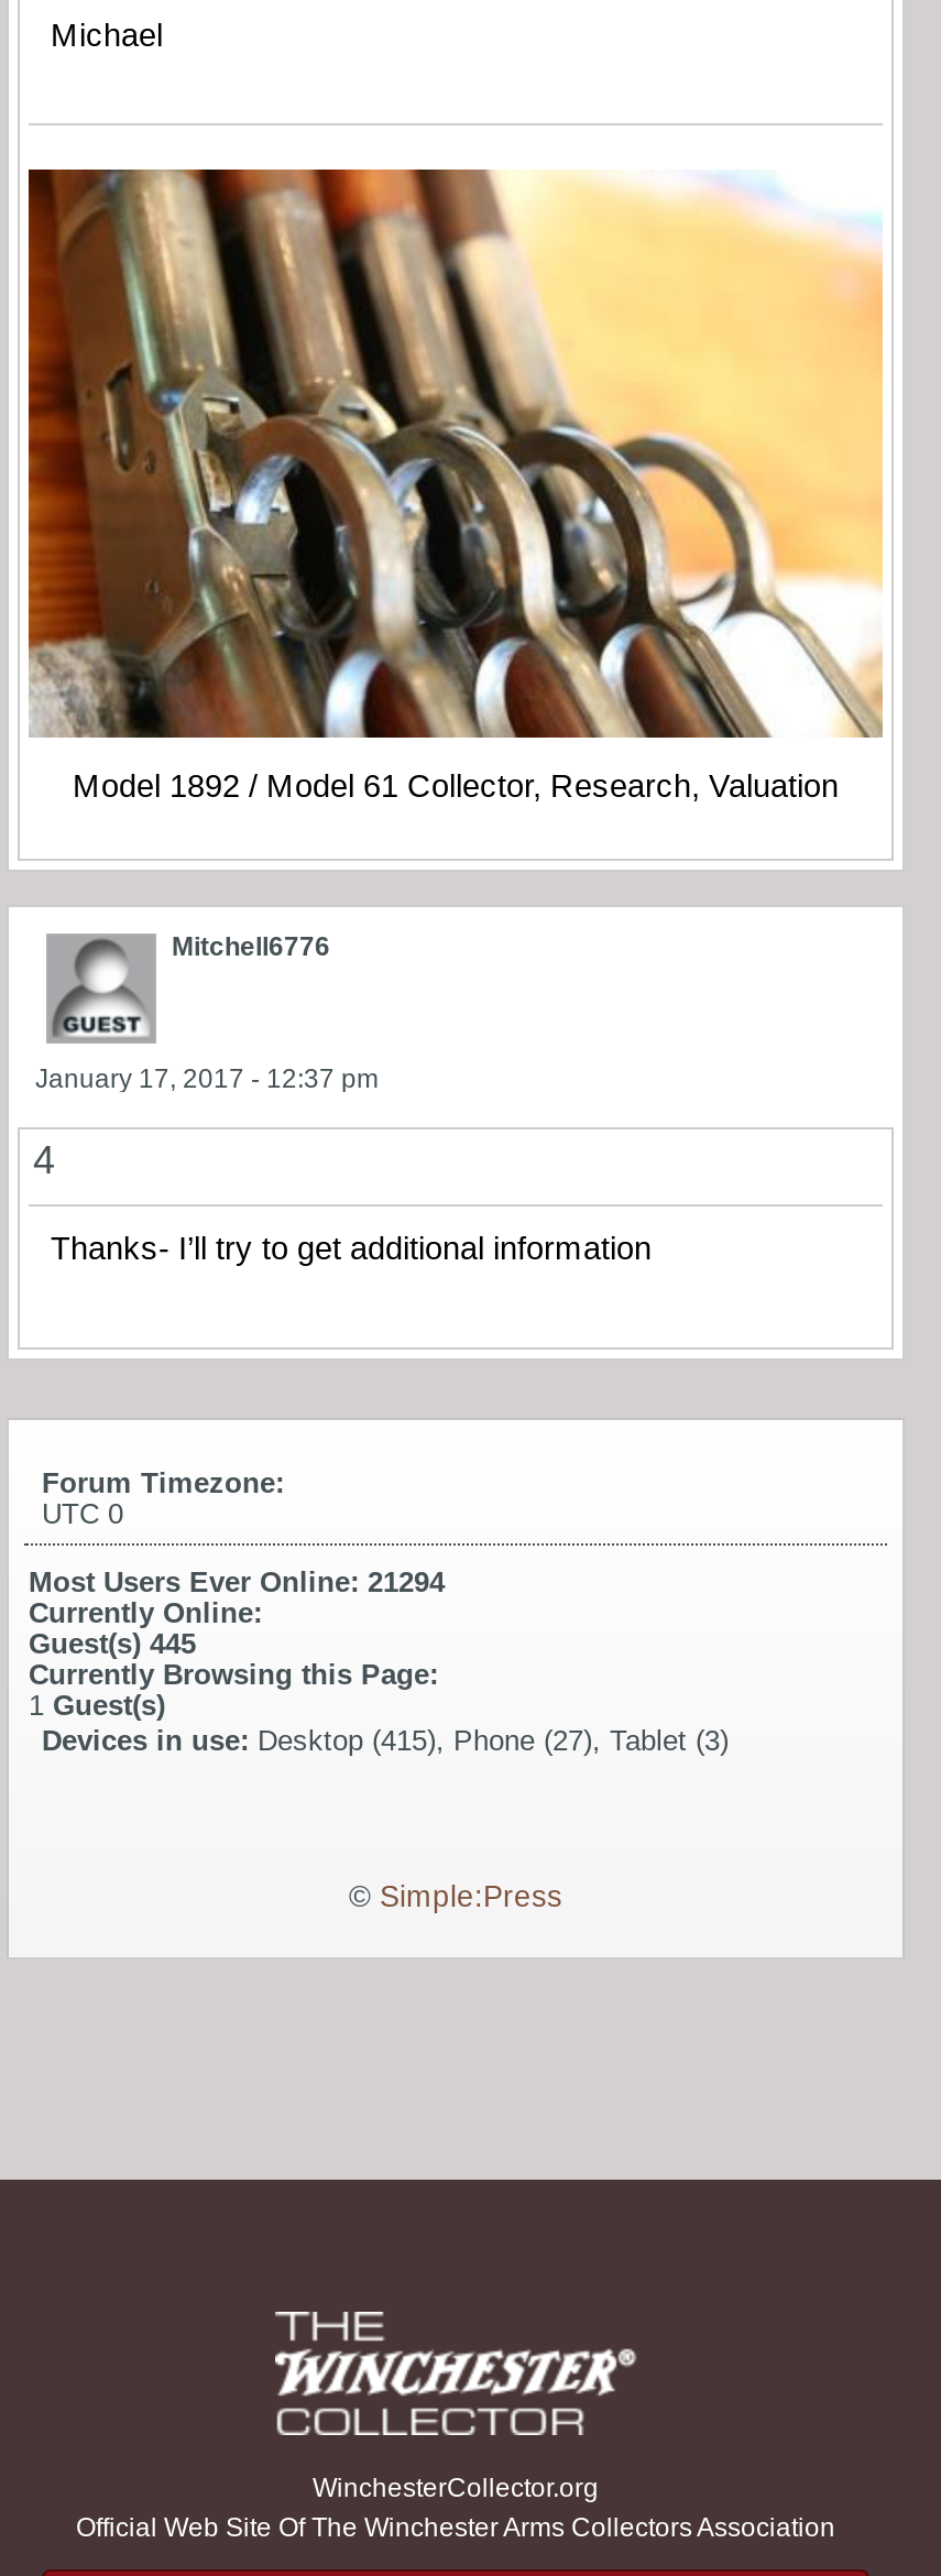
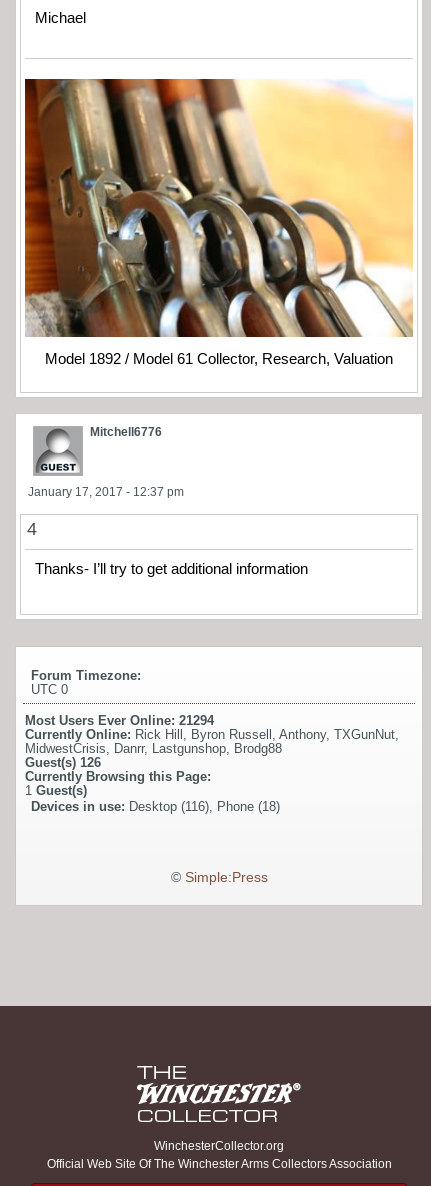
[29,1596,262,1660] Currently Online: | Guest(s)445 -> [25,727,399,770] Currently Online: Rick Hill, Byron Russell, Anthony, TXGunNut, | MidwestCrisis, Danrr, Lastgunshop, Brodg88 | Guest(s) 126
[42,1724,729,1757] Devices in use: Desktop (415), Phone (27), Tablet (3) -> [31,799,280,814] Devices in use: Desktop (116), Phone (18)

